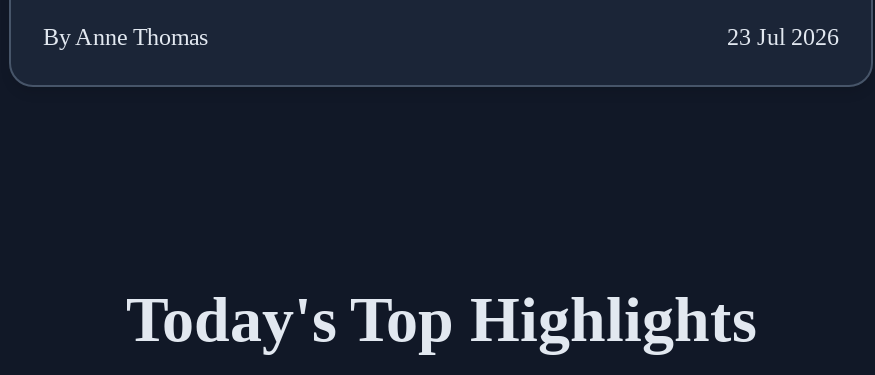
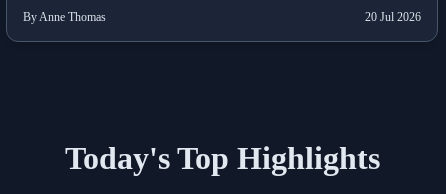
[727,22,839,50] 23 Jul 2026 -> [365,10,421,24] 20 Jul 2026

